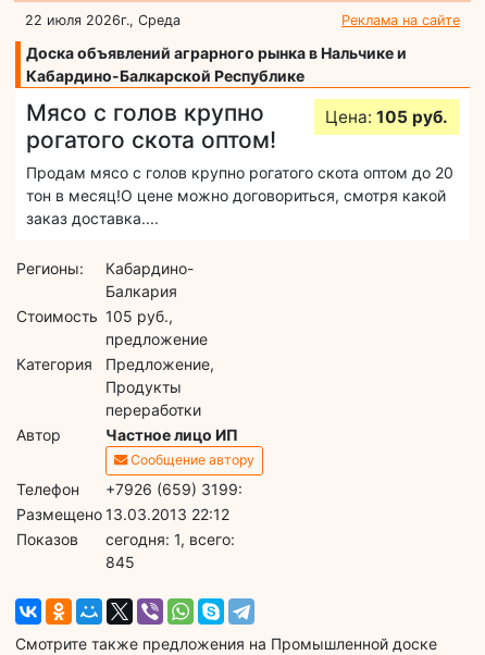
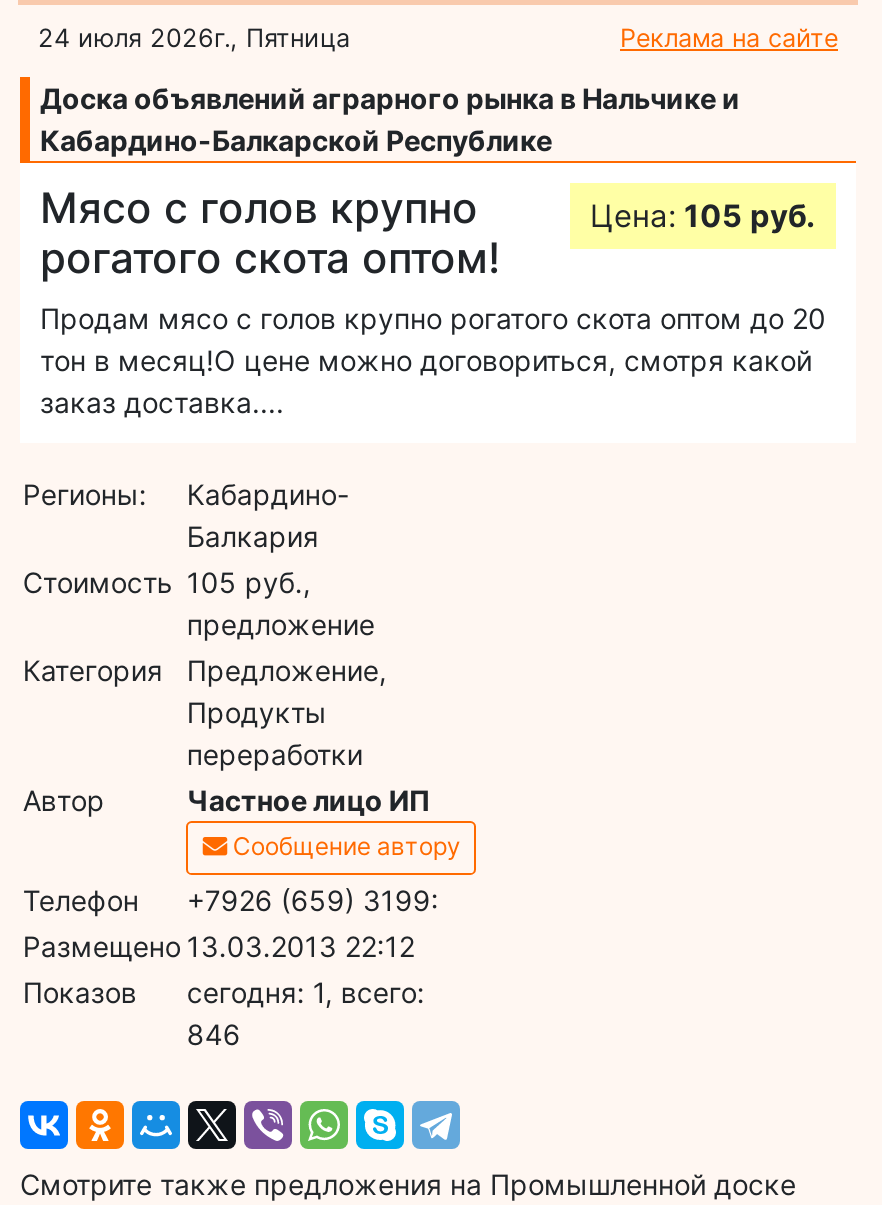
[25,12,181,28] 22 июля 2026г., Среда -> [38,22,350,52] 24 июля 2026г., Пятница
[106,552,135,571] 845 -> [187,1016,241,1050] 846

